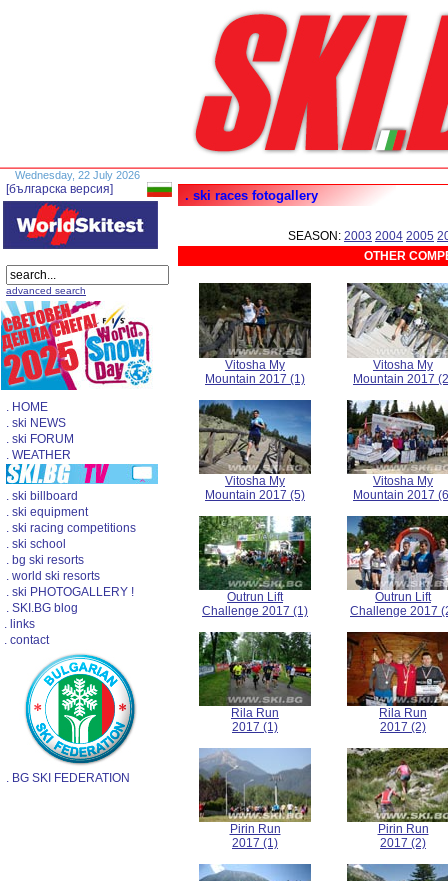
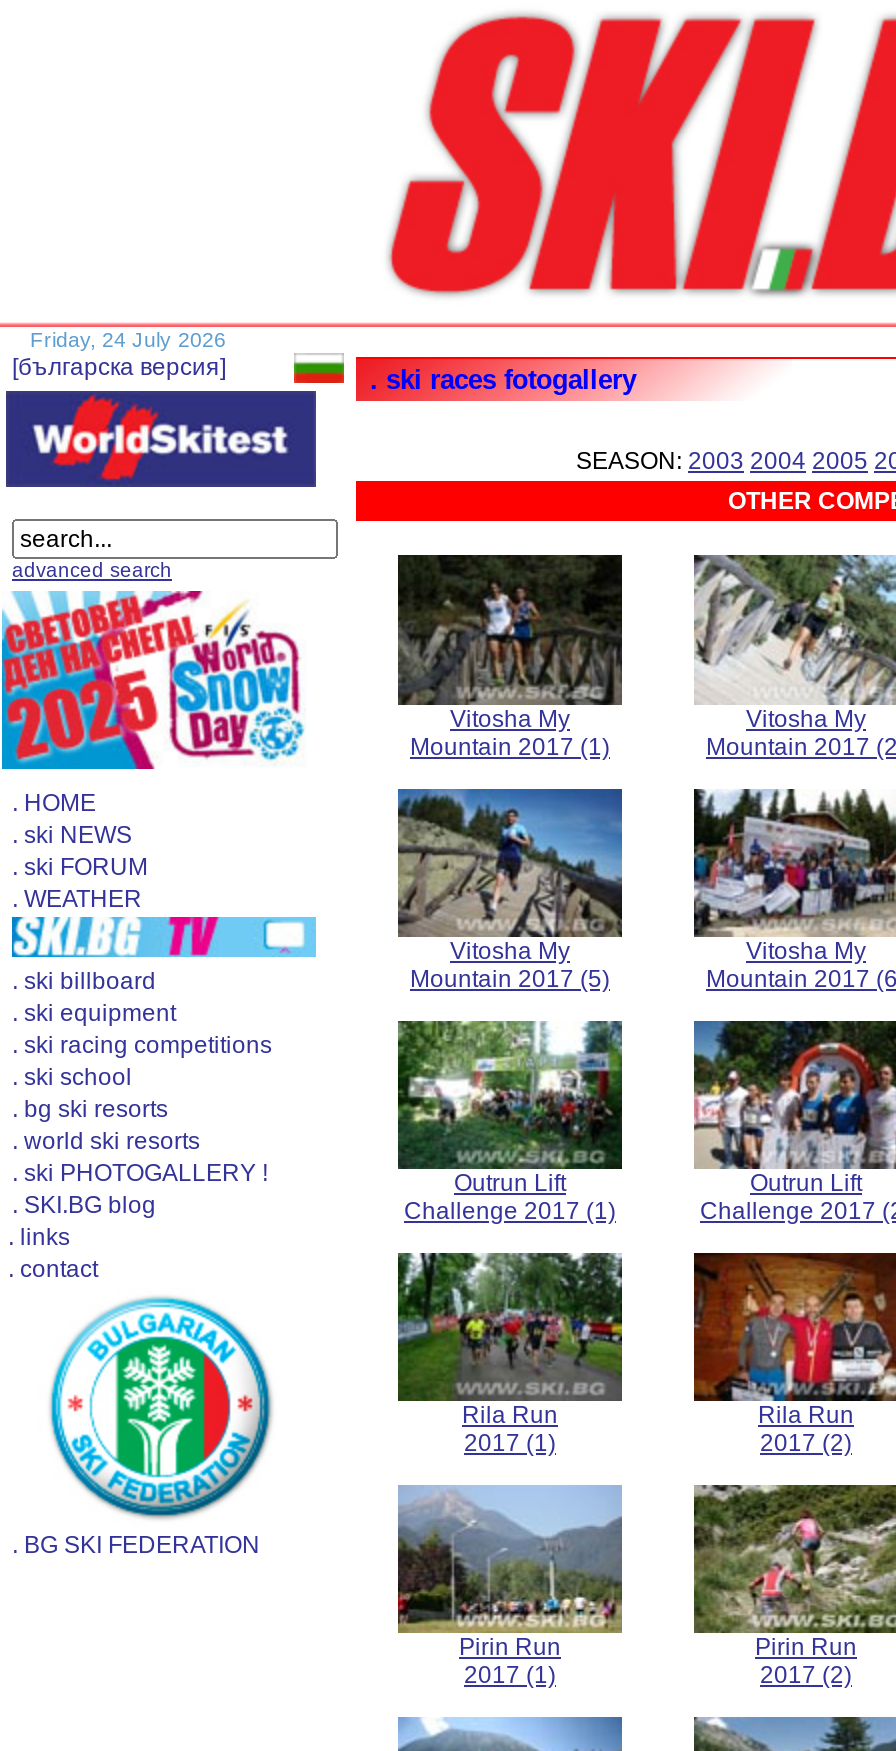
[0,169,140,181] Wednesday, 22 July 2026 -> [0,327,226,351] Friday, 24 July 2026

